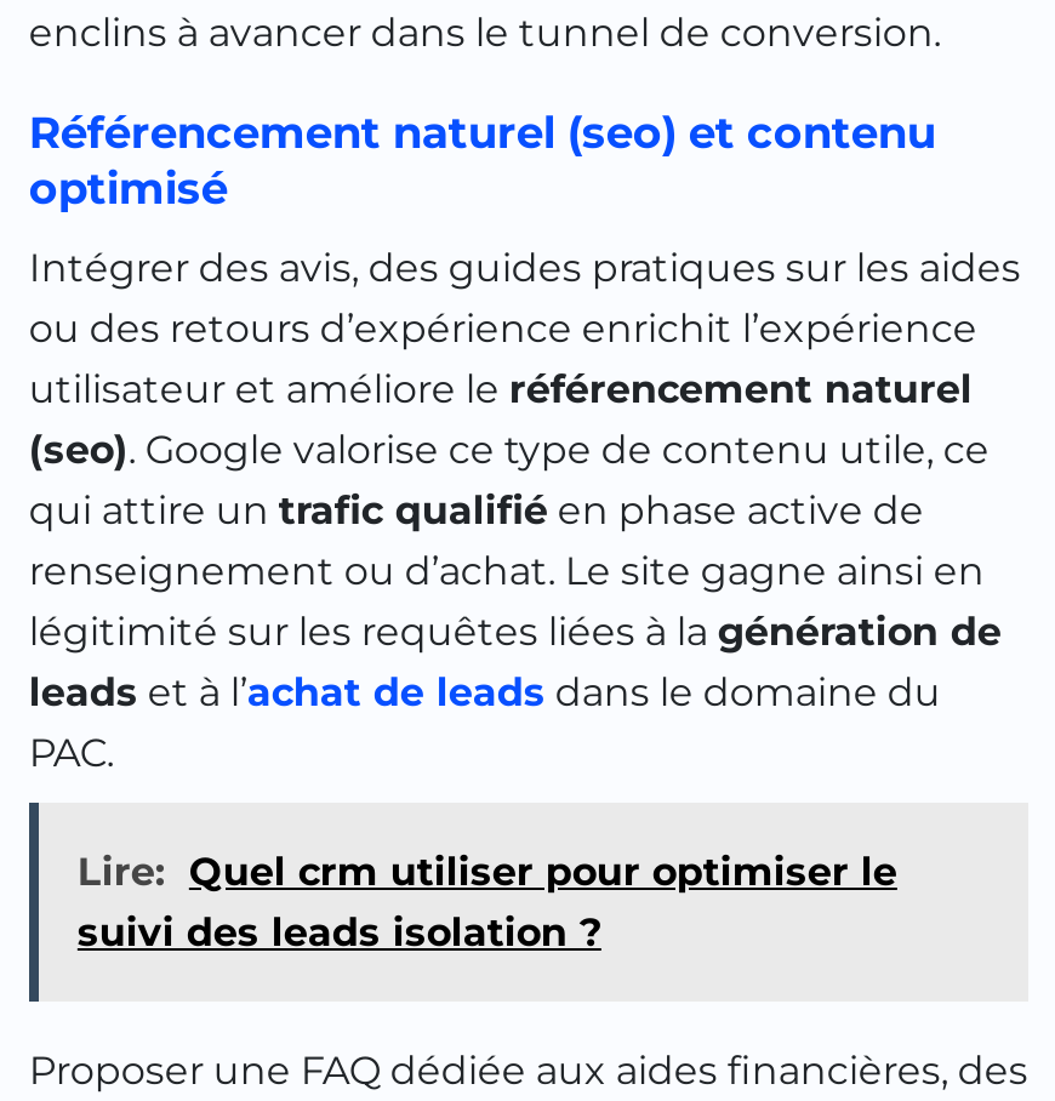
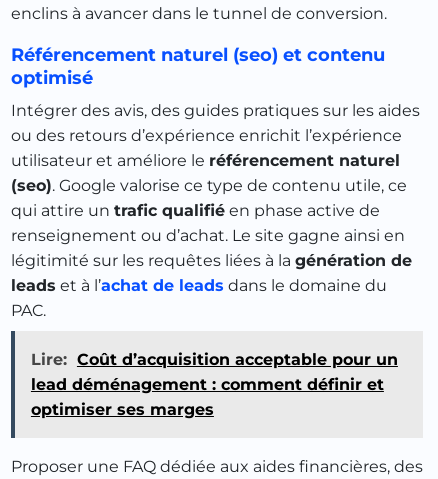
[77,848,897,955] Lire: Quel crm utiliser pour optimiser le | suivi des leads isolation ? -> [31,350,398,419] Lire: Coût d’acquisition acceptable pour un | lead déménagement : comment définir et | optimiser ses marges

